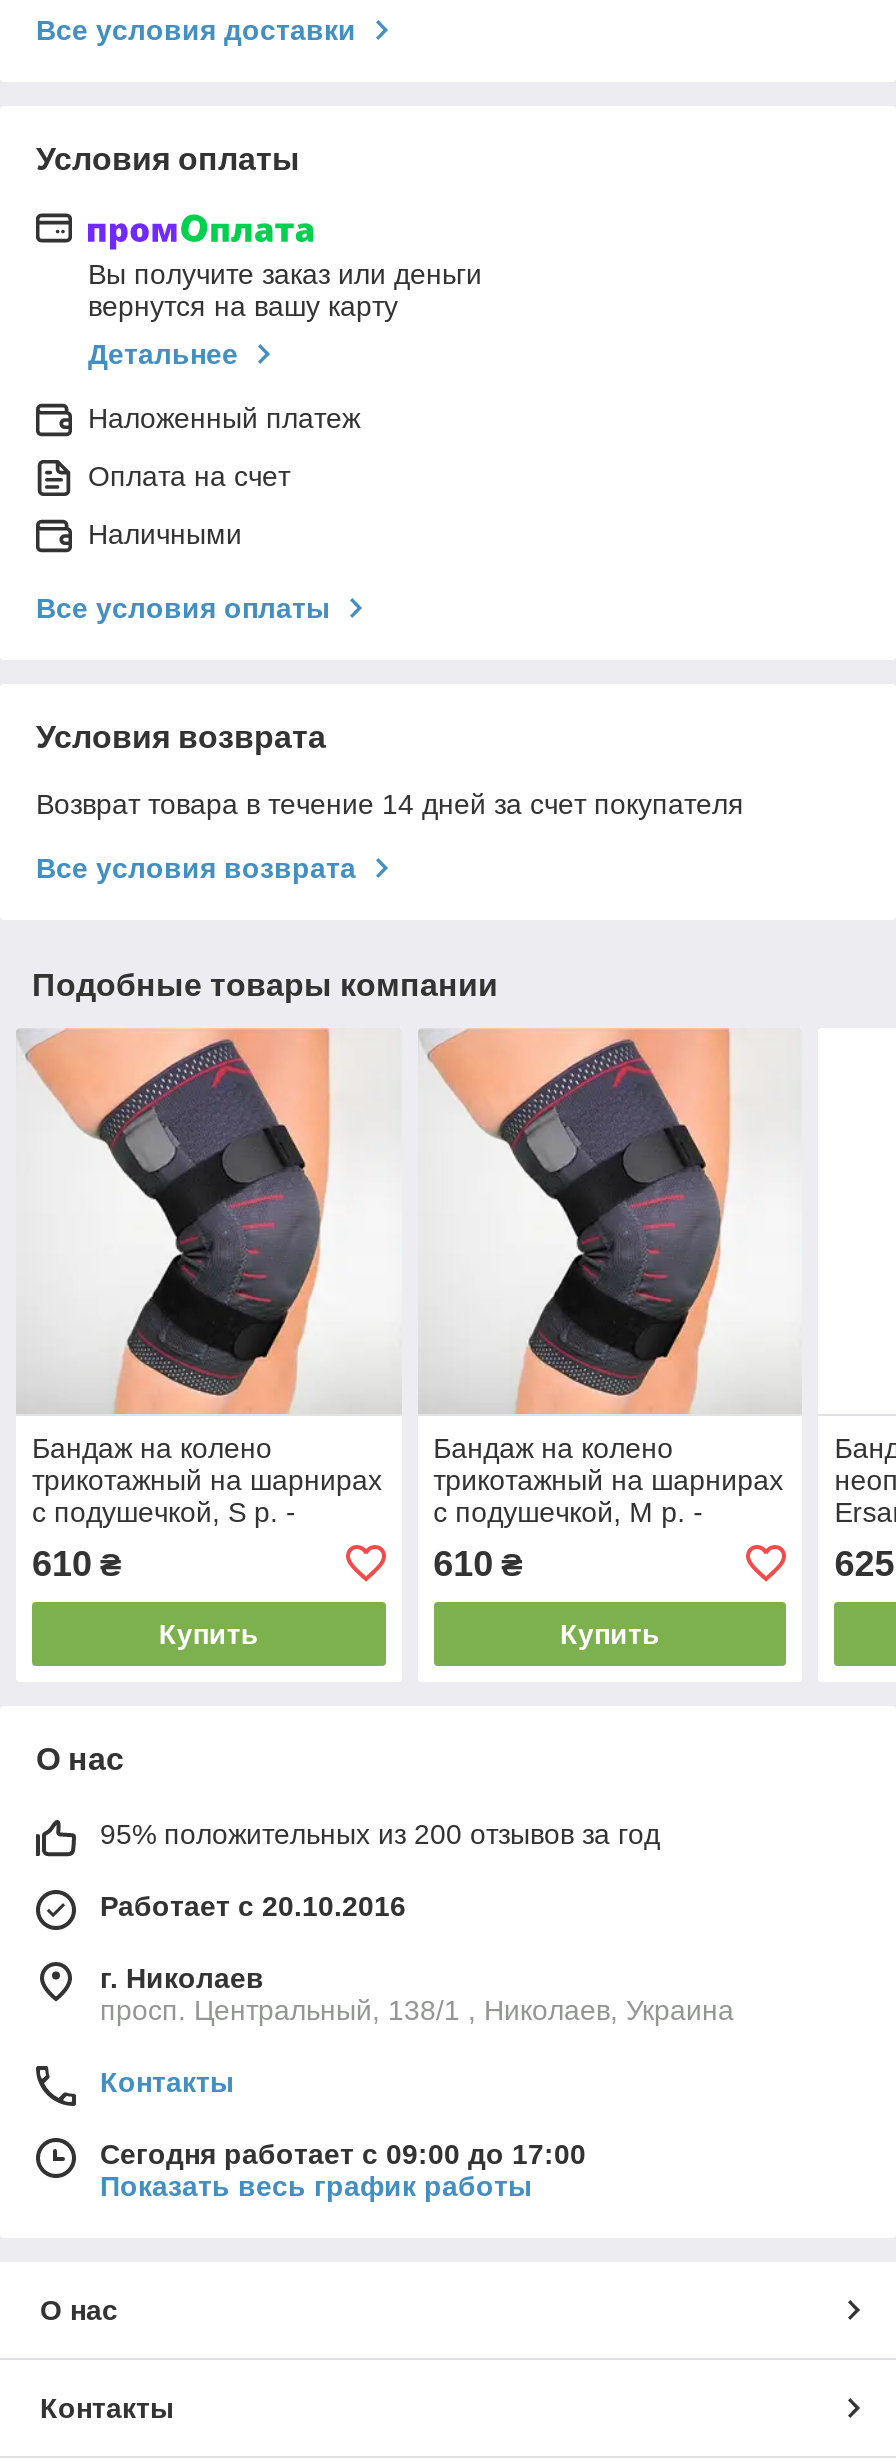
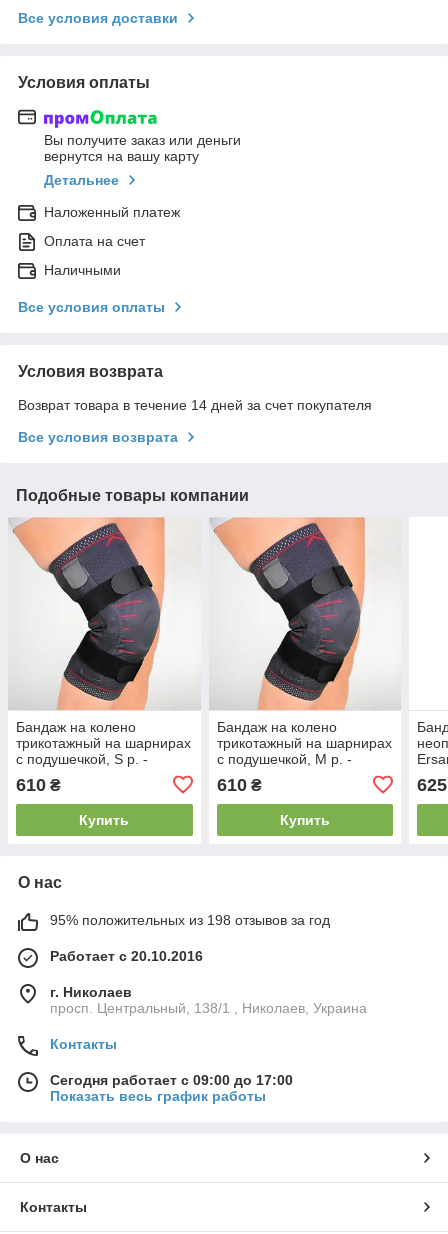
[100,1818,660,1850] 95% положительных из 200 отзывов за год -> [50,912,330,928] 95% положительных из 198 отзывов за год

